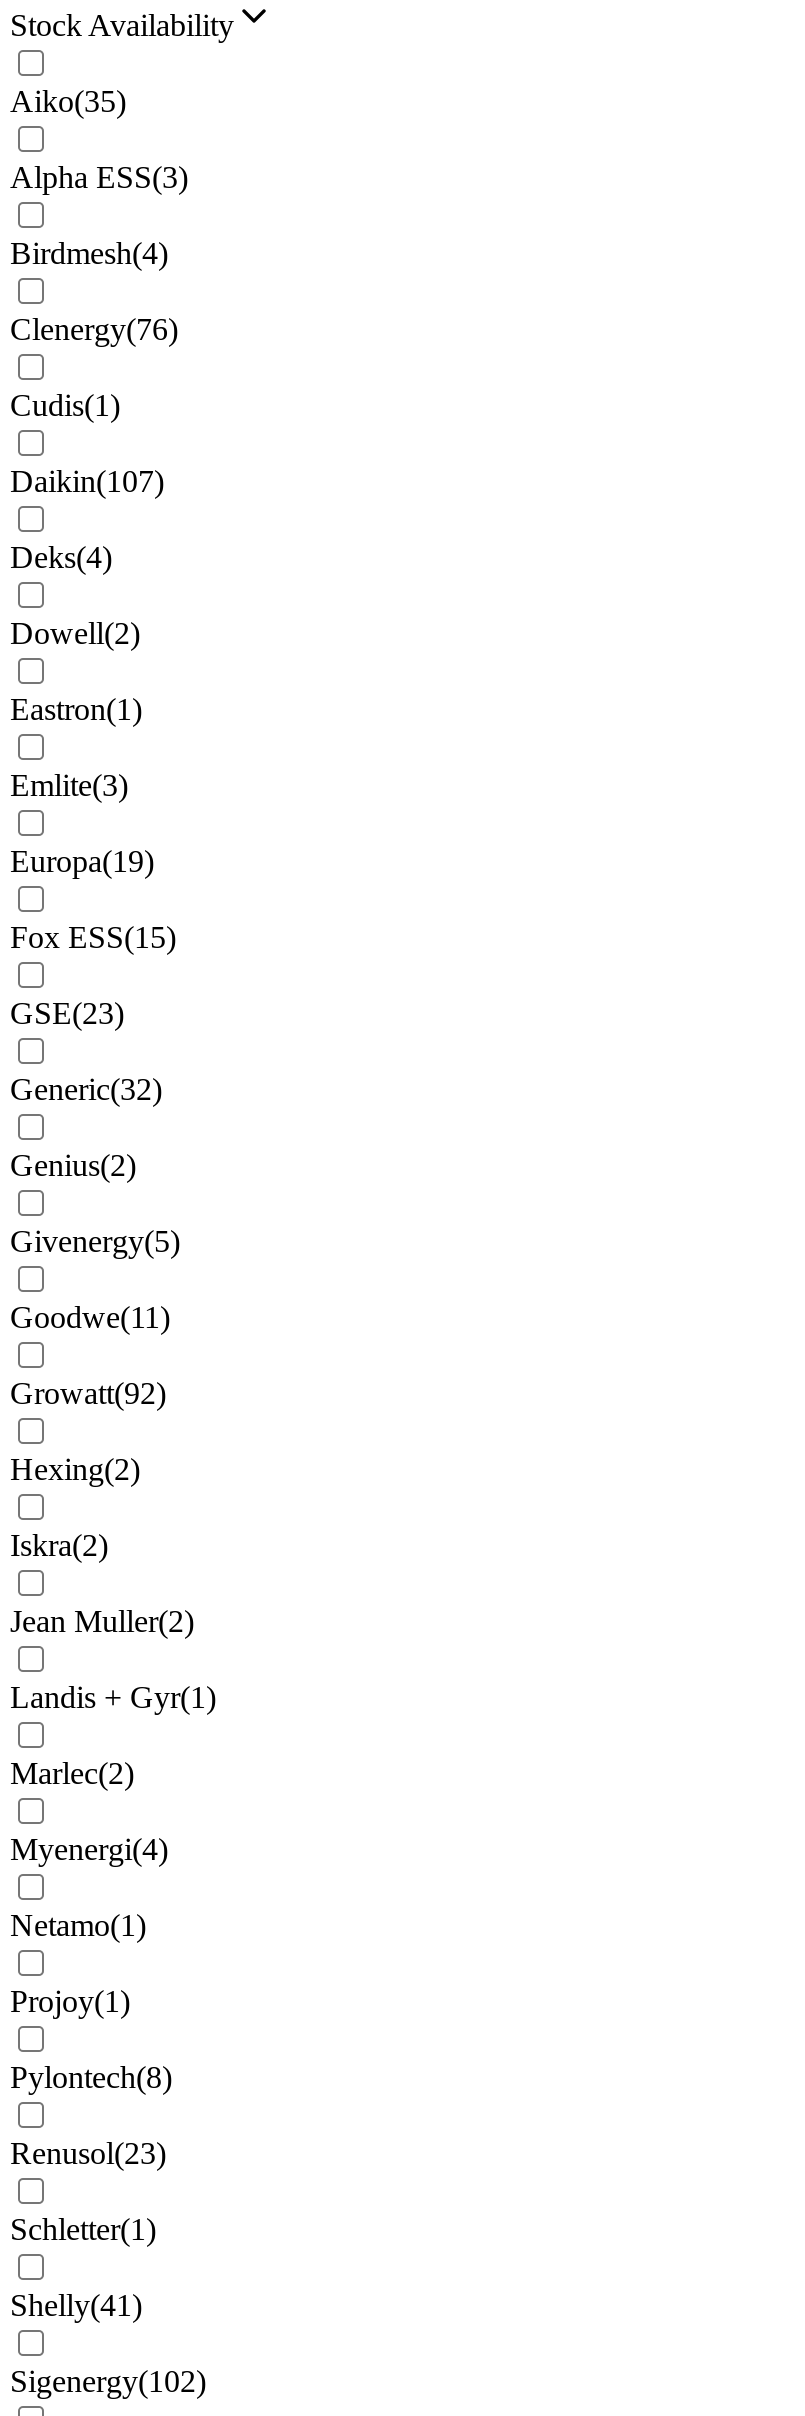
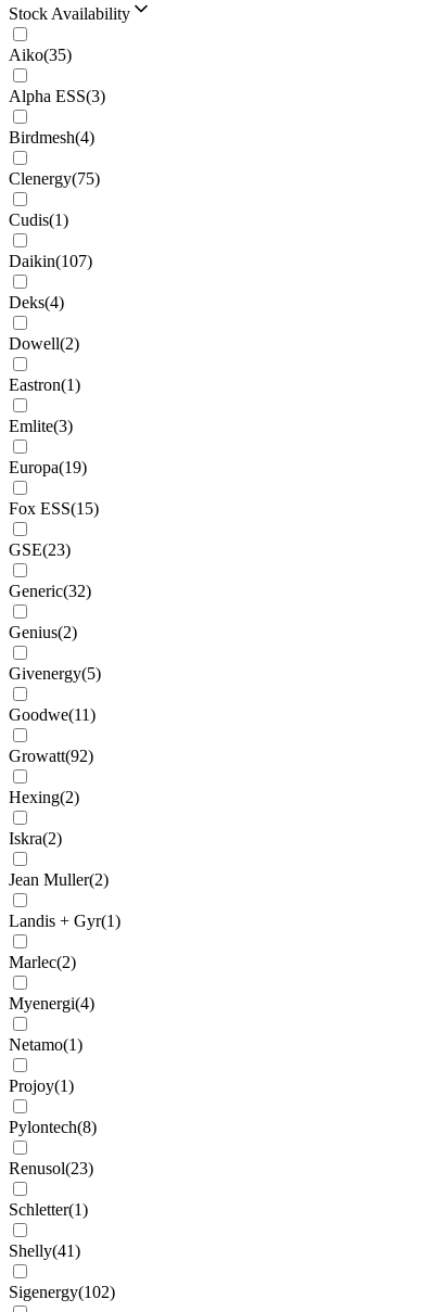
[10,312,178,346] Clenergy(76) -> [9,169,100,188] Clenergy(75)

